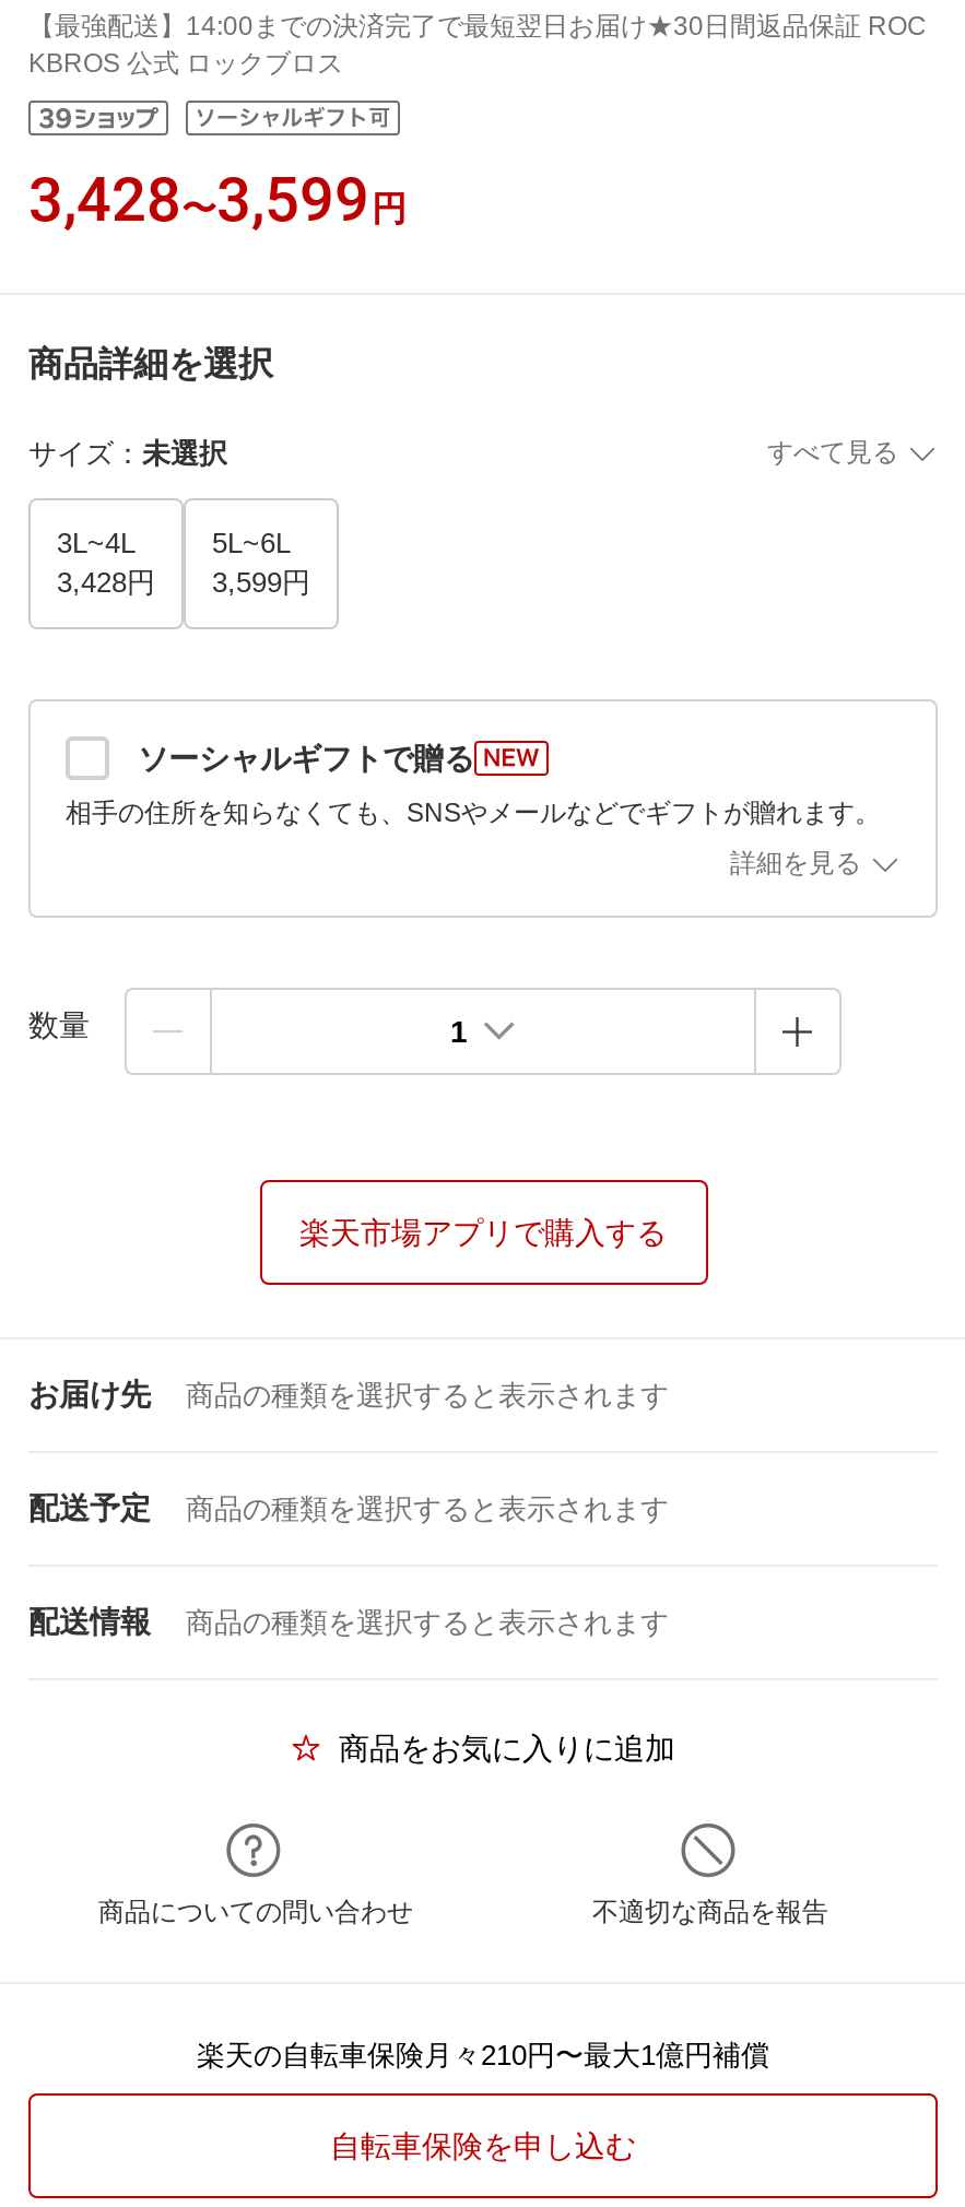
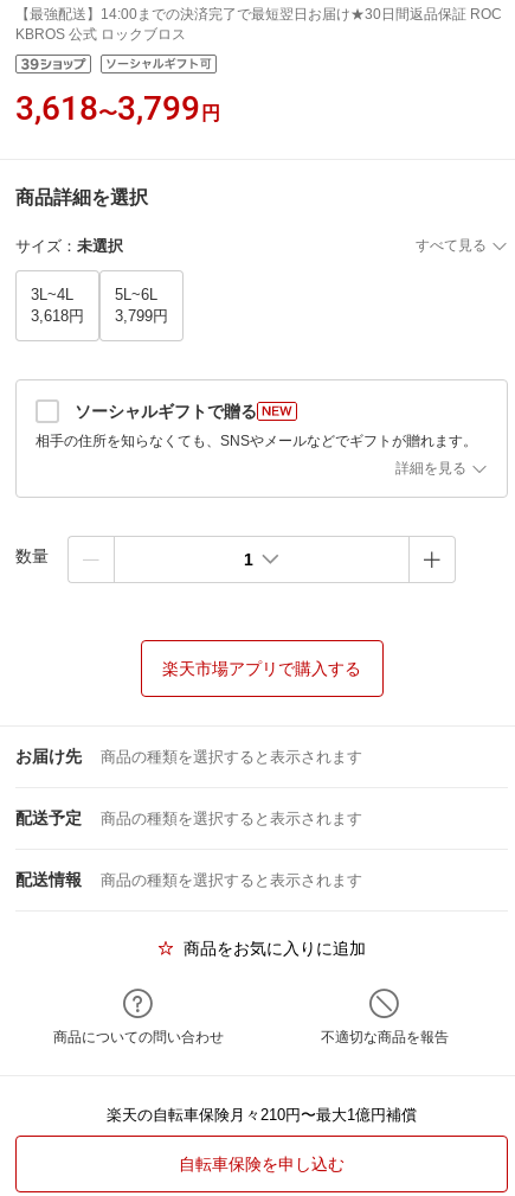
[28,164,407,236] 3,428〜3,599円 -> [15,89,220,128] 3,618〜3,799円
[57,566,155,599] 3,428円 -> [31,307,84,325] 3,618円
[212,566,310,599] 3,599円 -> [115,307,168,325] 3,799円

